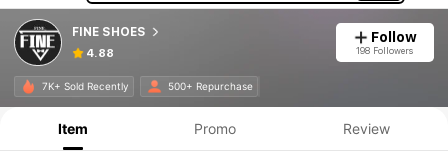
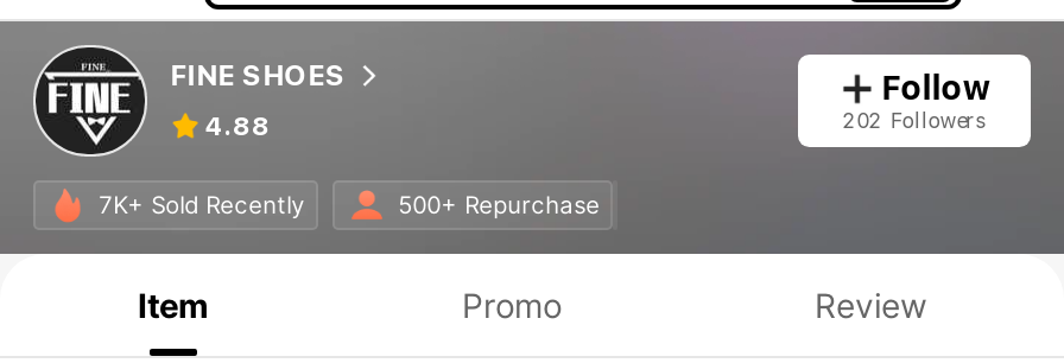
[356,45,413,56] 198 Followers -> [842,107,985,133] 202 Followers

